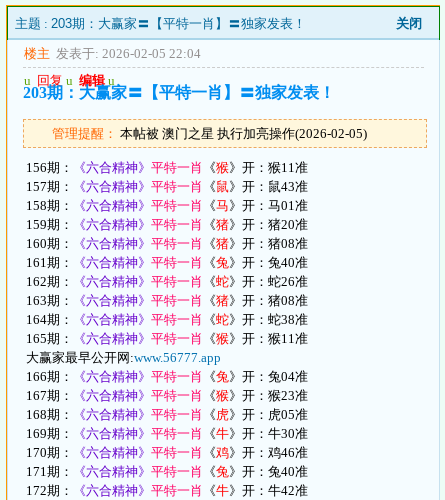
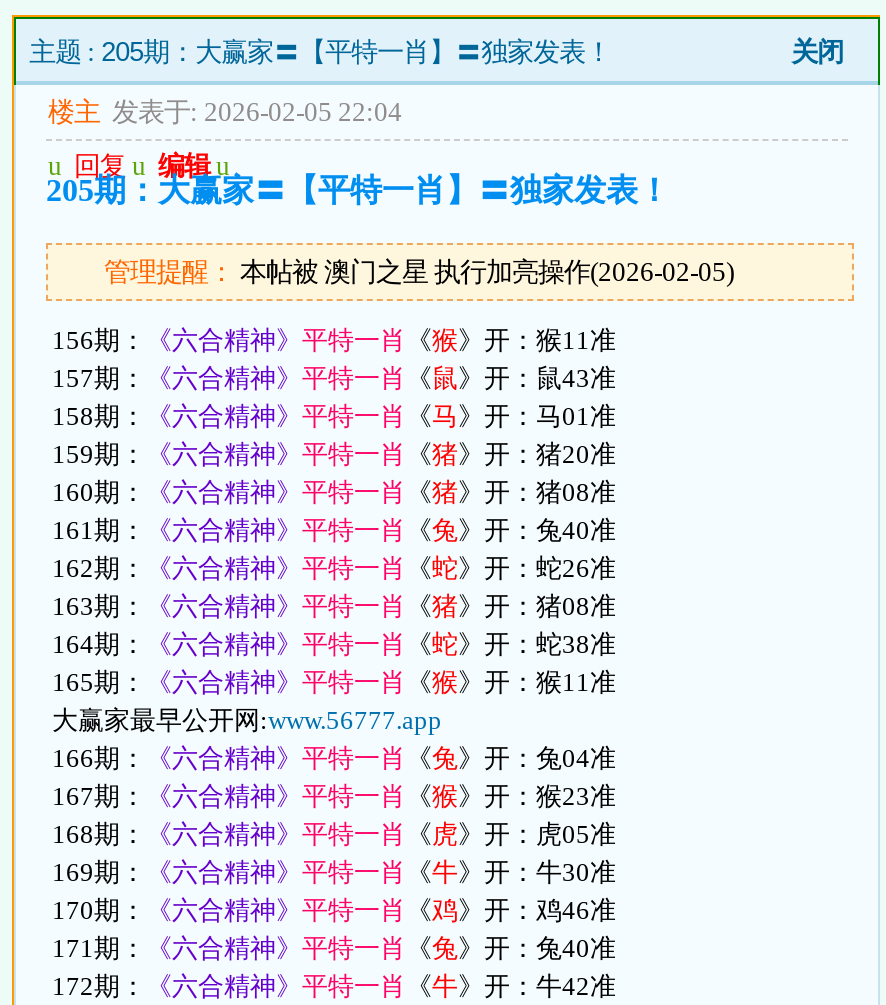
[15,16,306,31] 主题 : 203期：大赢家〓【平特一肖】〓独家发表！ -> [29,37,611,67] 主题 : 205期：大赢家〓【平特一肖】〓独家发表！
[23,84,335,101] 203期：大赢家〓【平特一肖】〓独家发表！ -> [46,173,670,207] 205期：大赢家〓【平特一肖】〓独家发表！

